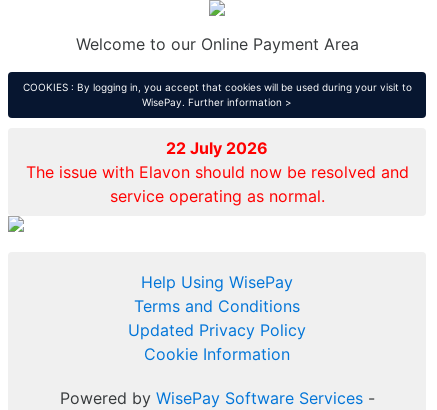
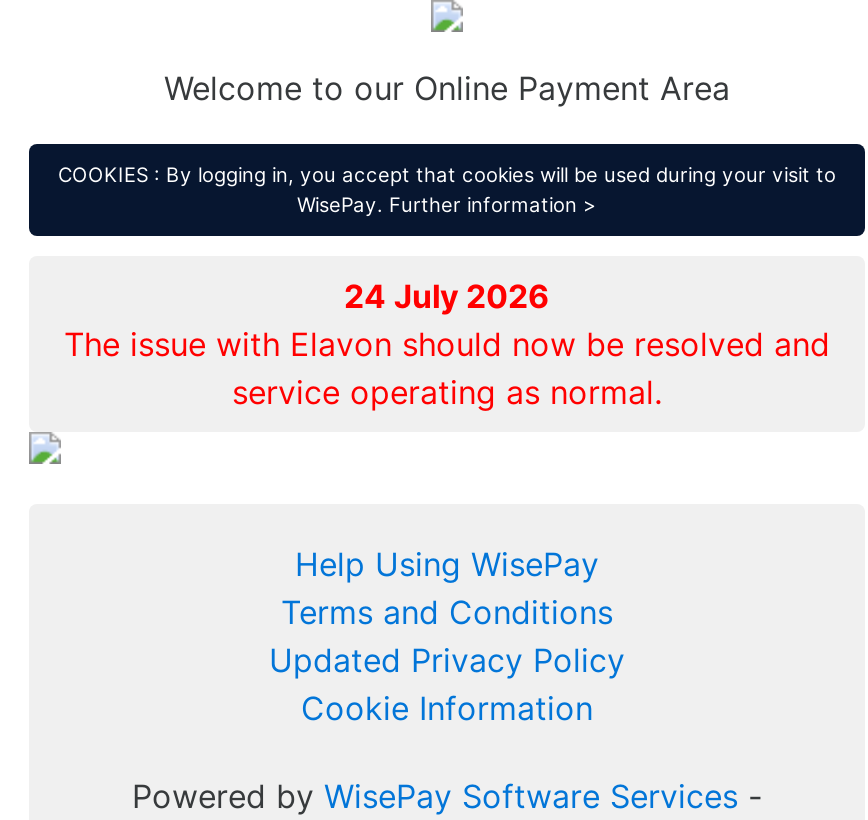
[166,138,268,158] 22 July 2026 -> [344,276,550,316] 24 July 2026

